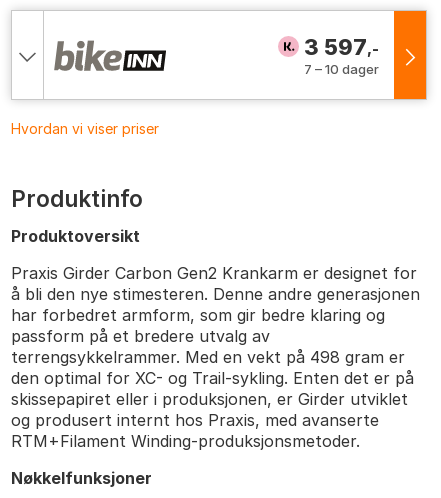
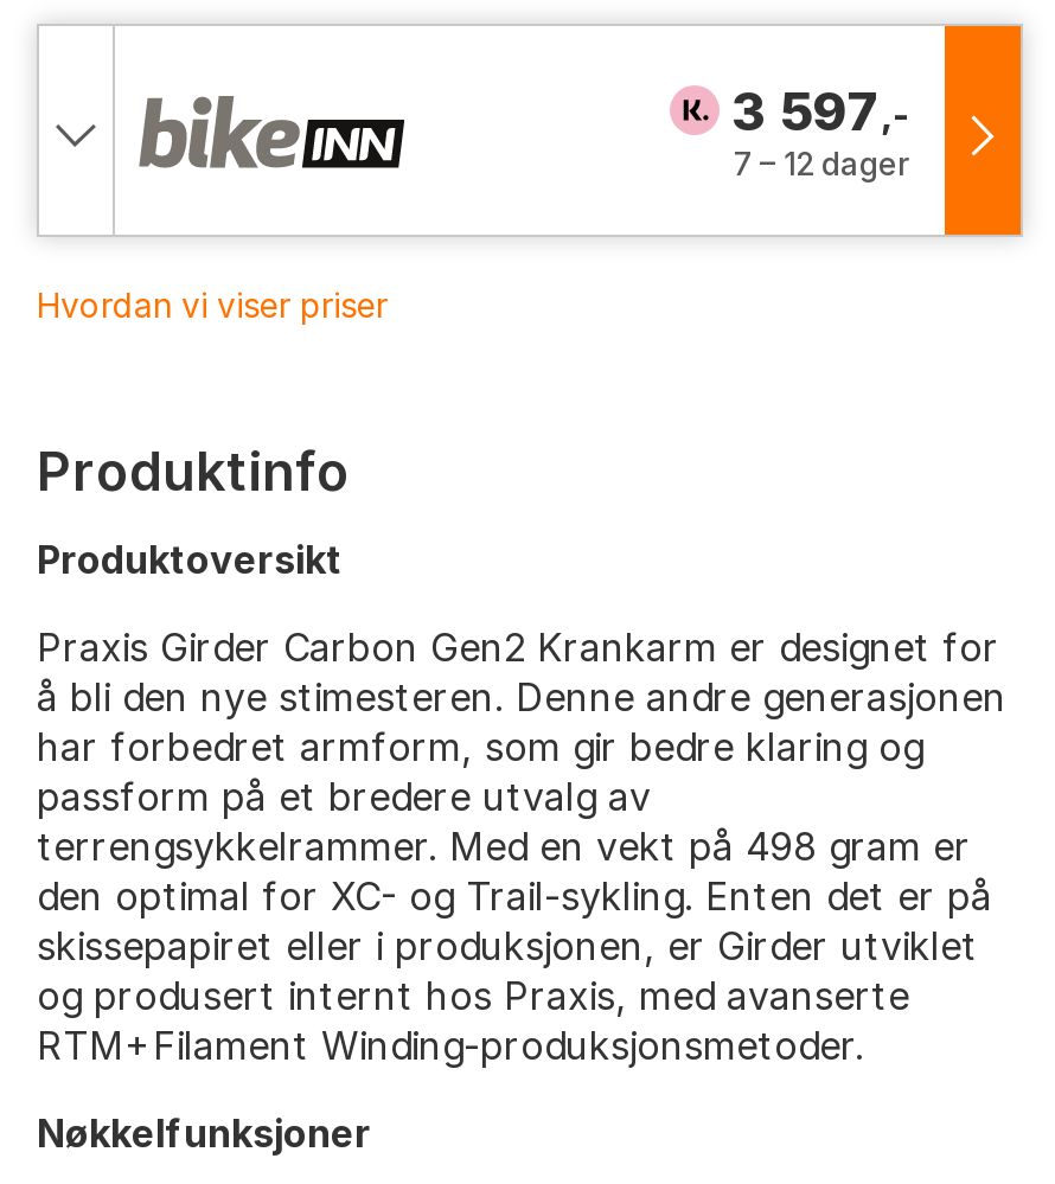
[304,61,379,77] 7 – 10 dager -> [734,144,909,182] 7 – 12 dager

